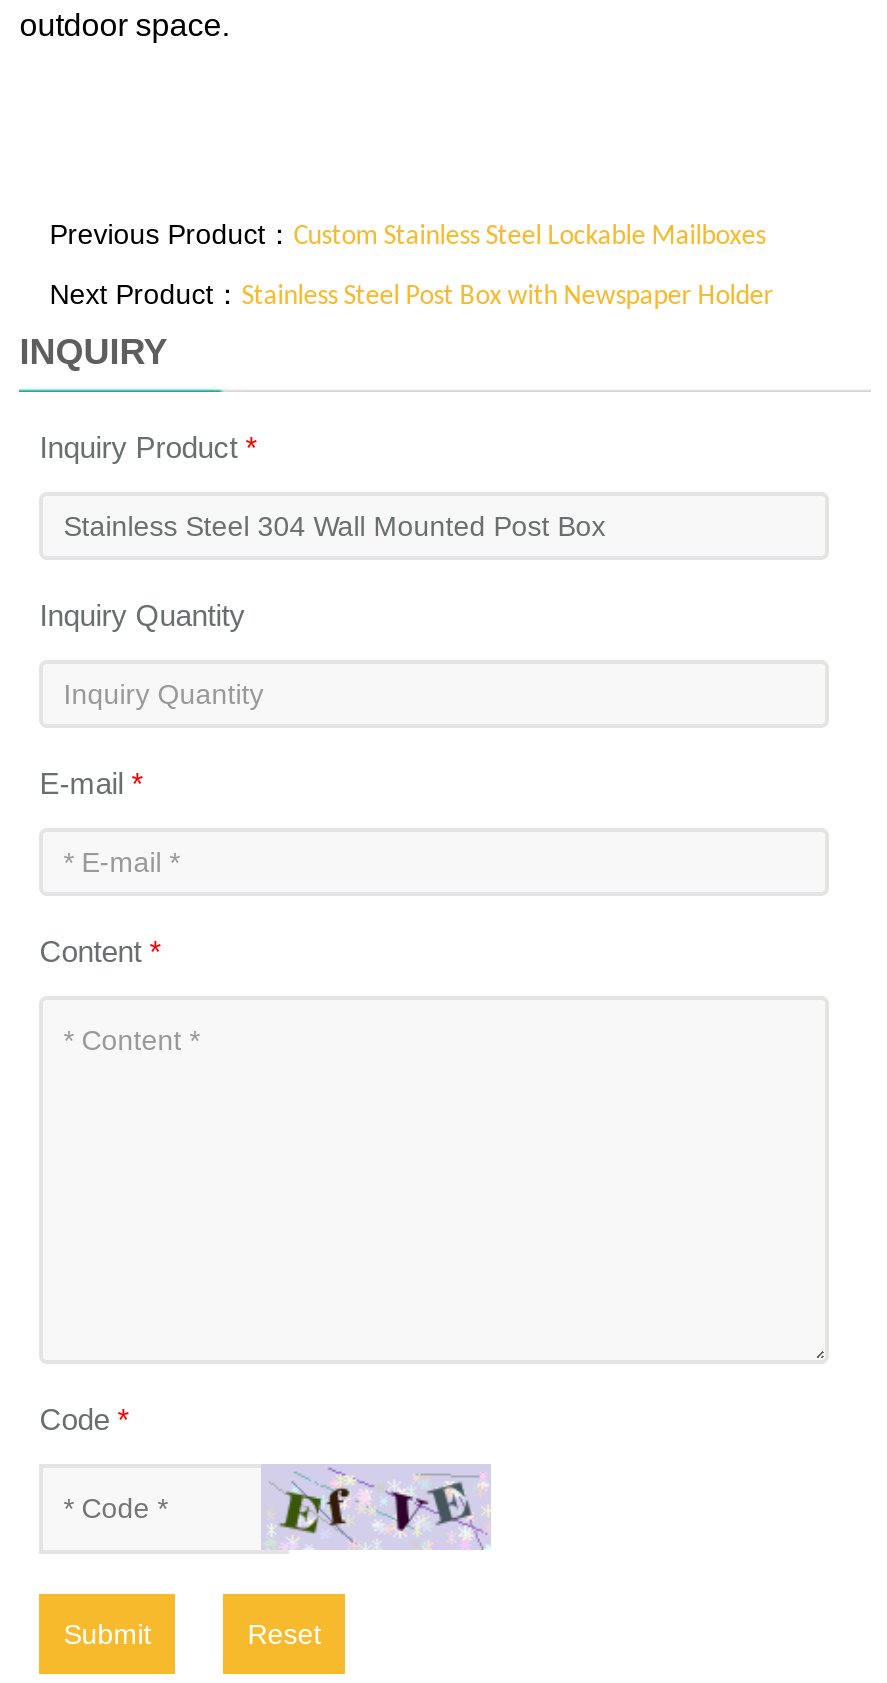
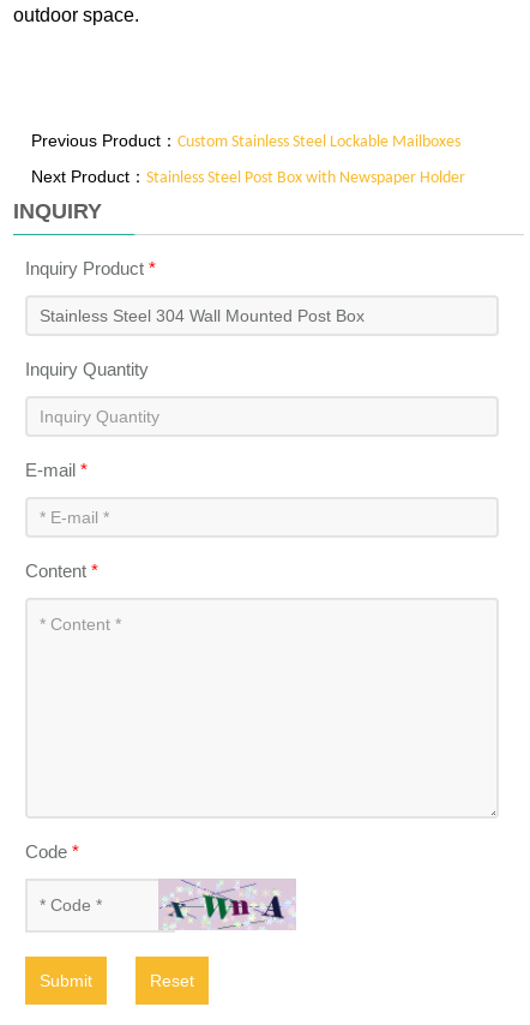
[269,1468,489,1550] [image] -> [159,880,296,930] [image]

